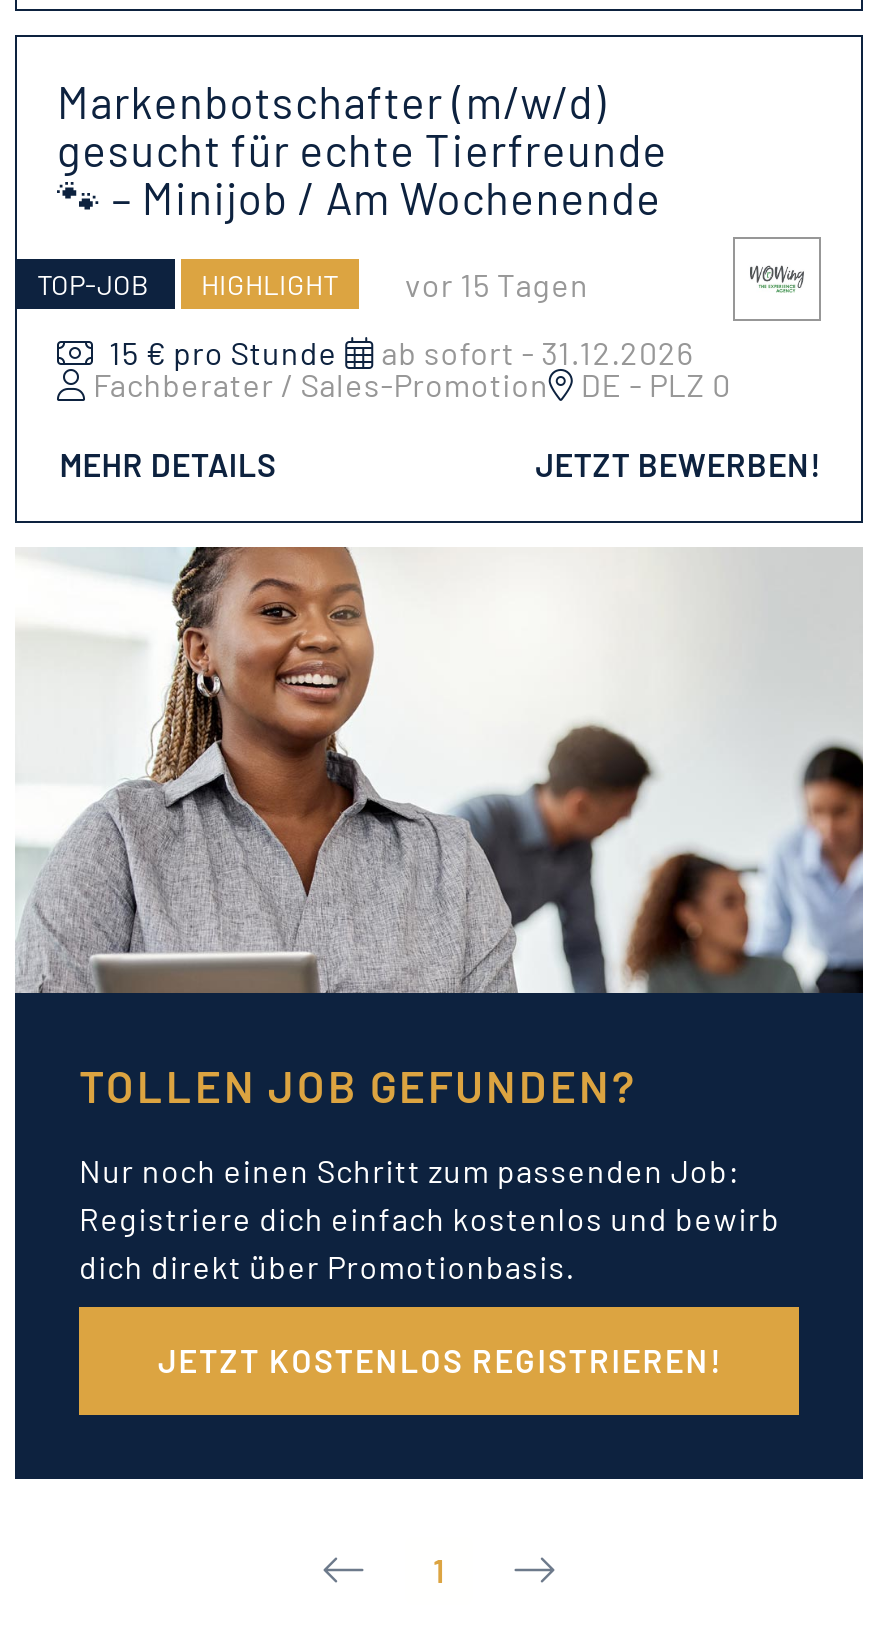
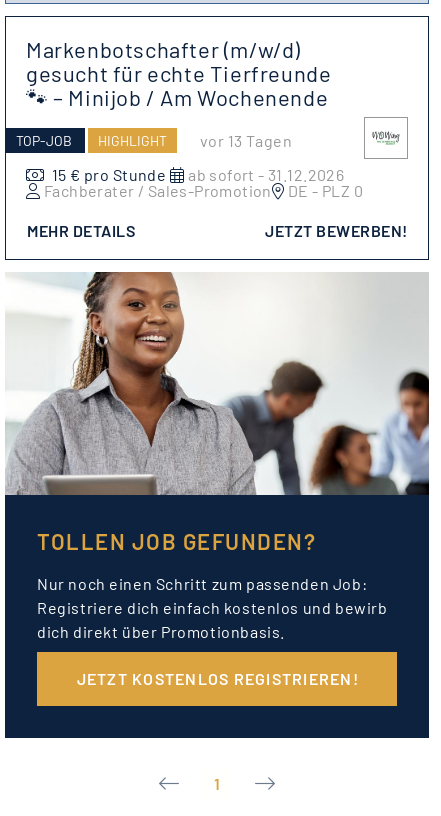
[37,264,589,302] TOP-JOB HIGHLIGHT vor 15 Tagen -> [16,130,292,149] TOP-JOB HIGHLIGHT vor 13 Tagen

